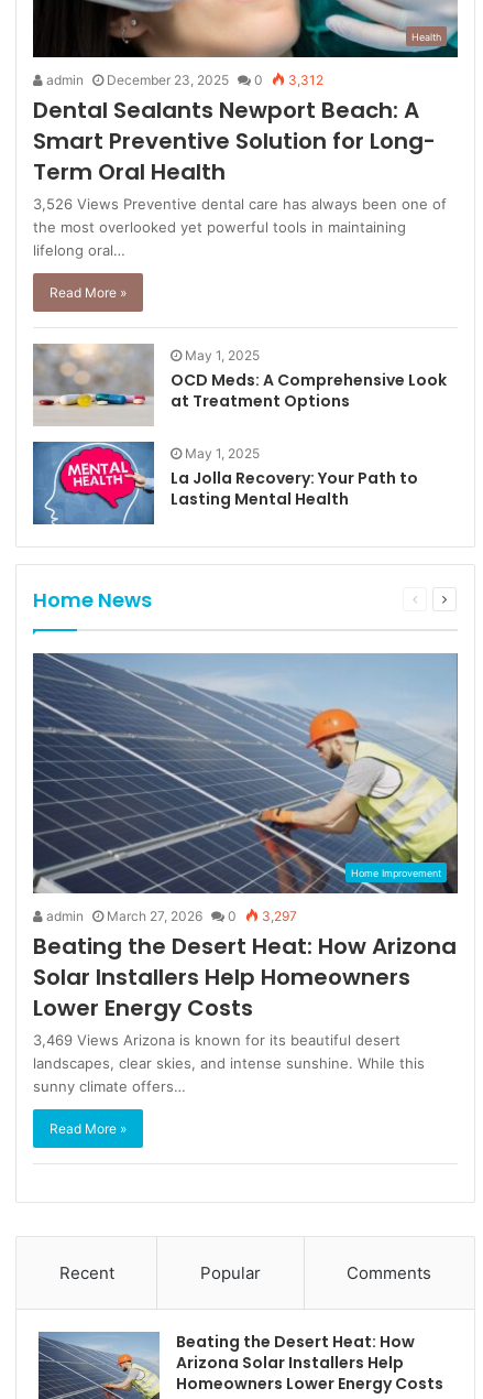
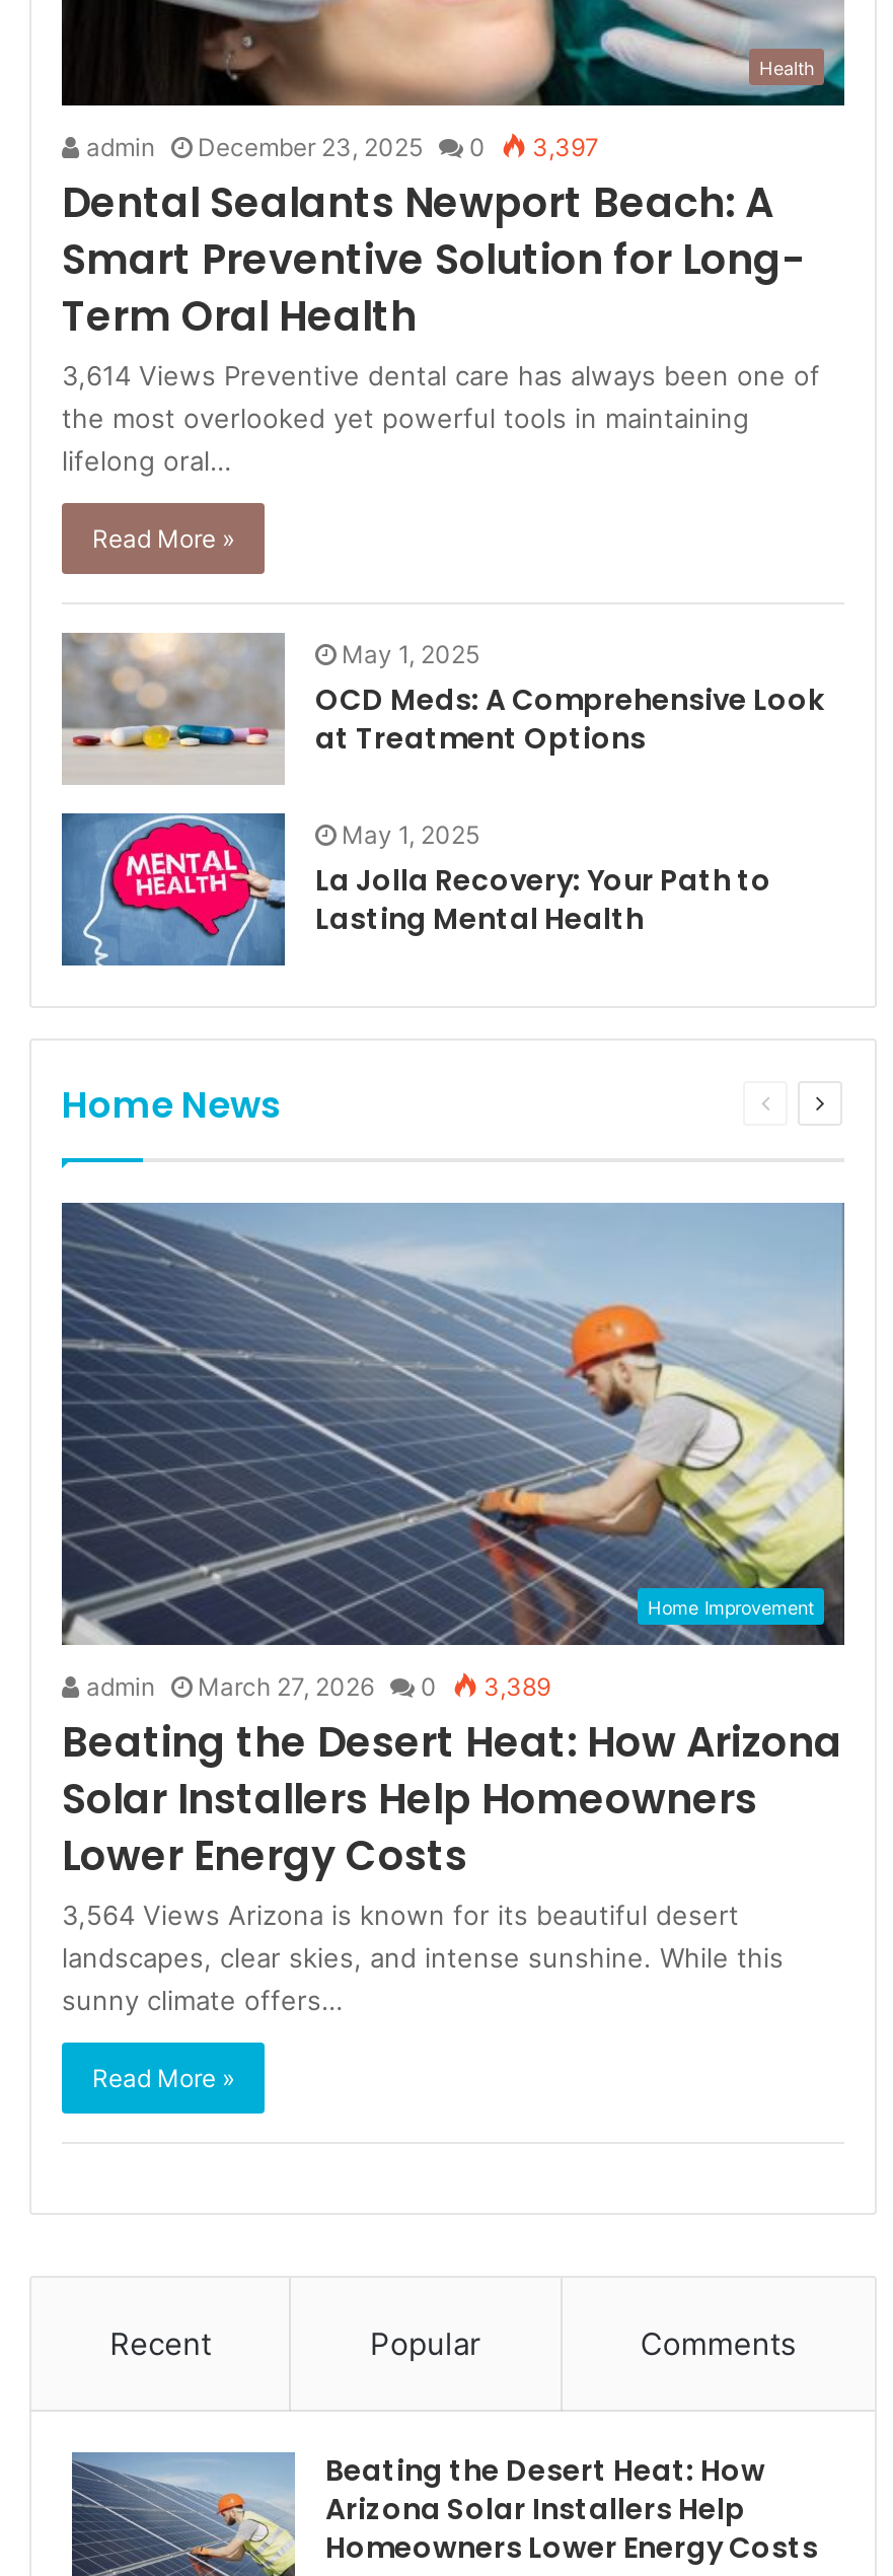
[43,72,323,88] admin December 23, 2025 0 3,312 -> [80,132,599,162] admin December 23, 2025 0 3,397
[33,195,447,213] 3,526 Views Preventive dental care has always been one of -> [62,359,820,392] 3,614 Views Preventive dental care has always been one of
[43,907,297,924] admin March 27, 2026 0 3,297 -> [80,1671,550,1701] admin March 27, 2026 0 3,389
[33,1031,400,1048] 3,469 Views Arizona is known for its beautiful desert -> [62,1898,739,1931] 3,564 Views Arizona is known for its beautiful desert

